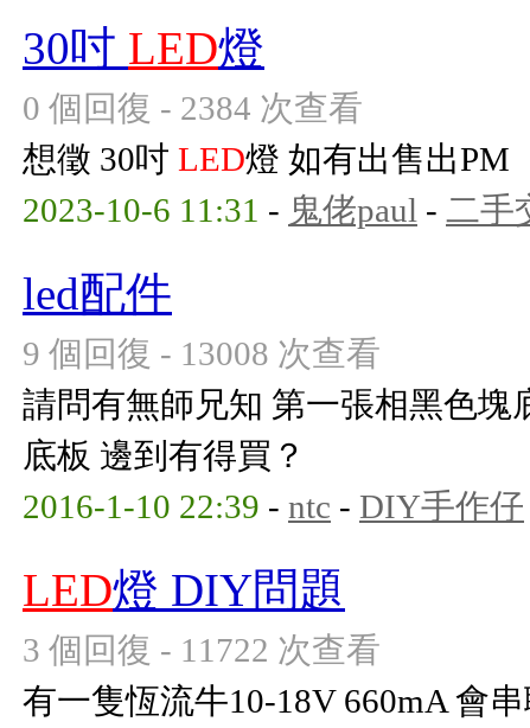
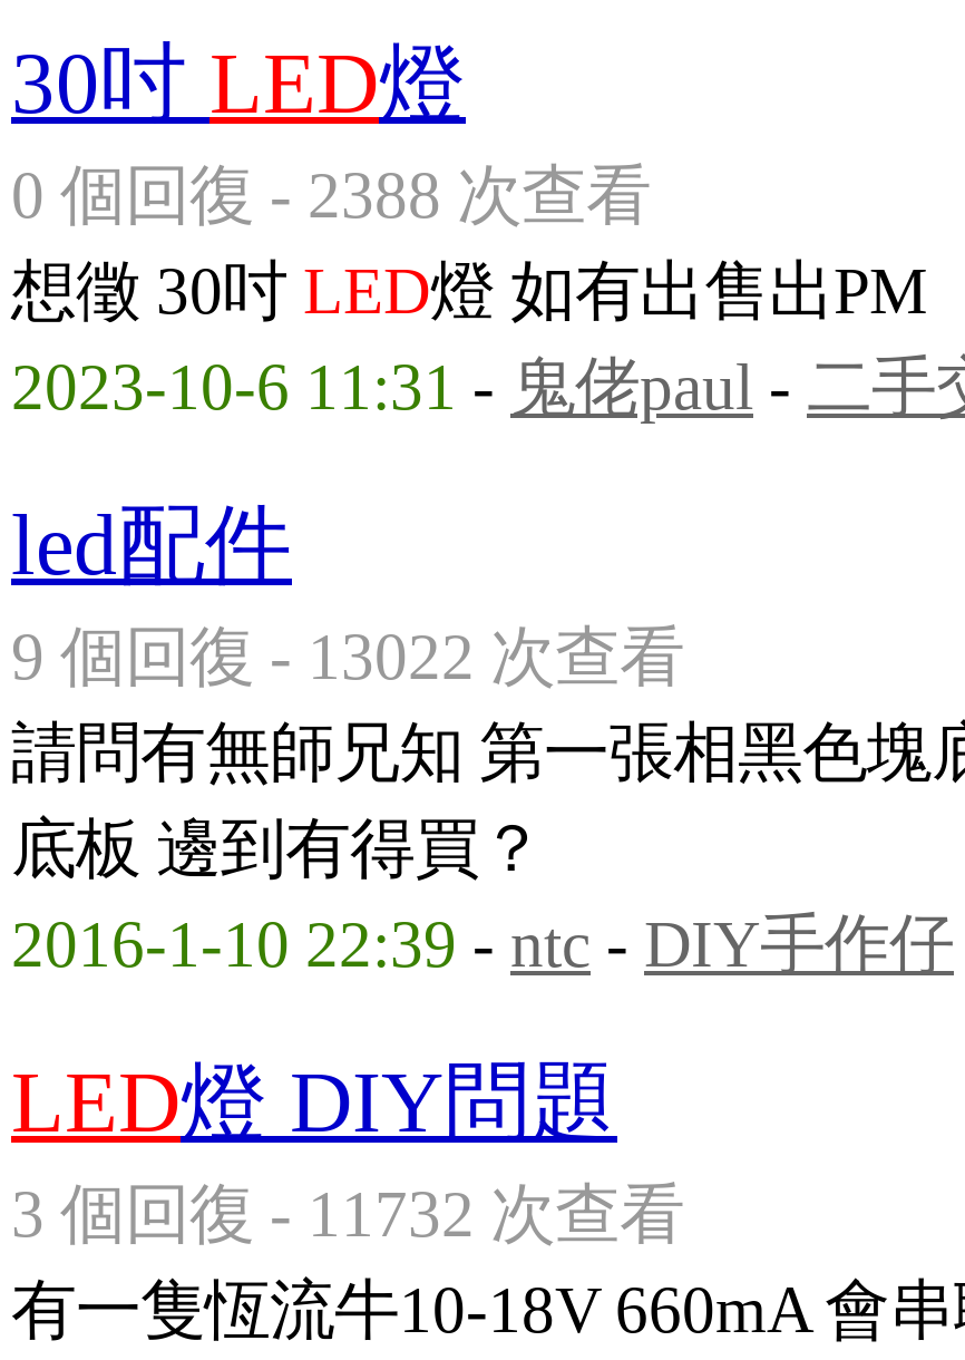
[23,89,363,127] 0 個回復 - 2384 次查看 -> [11,159,651,231] 0 個回復 - 2388 次查看
[23,334,381,372] 9 個回復 - 13008 次查看 -> [11,621,684,692] 9 個回復 - 13022 次查看
[23,631,381,669] 3 個回復 - 11722 次查看 -> [11,1178,684,1250] 3 個回復 - 11732 次查看

